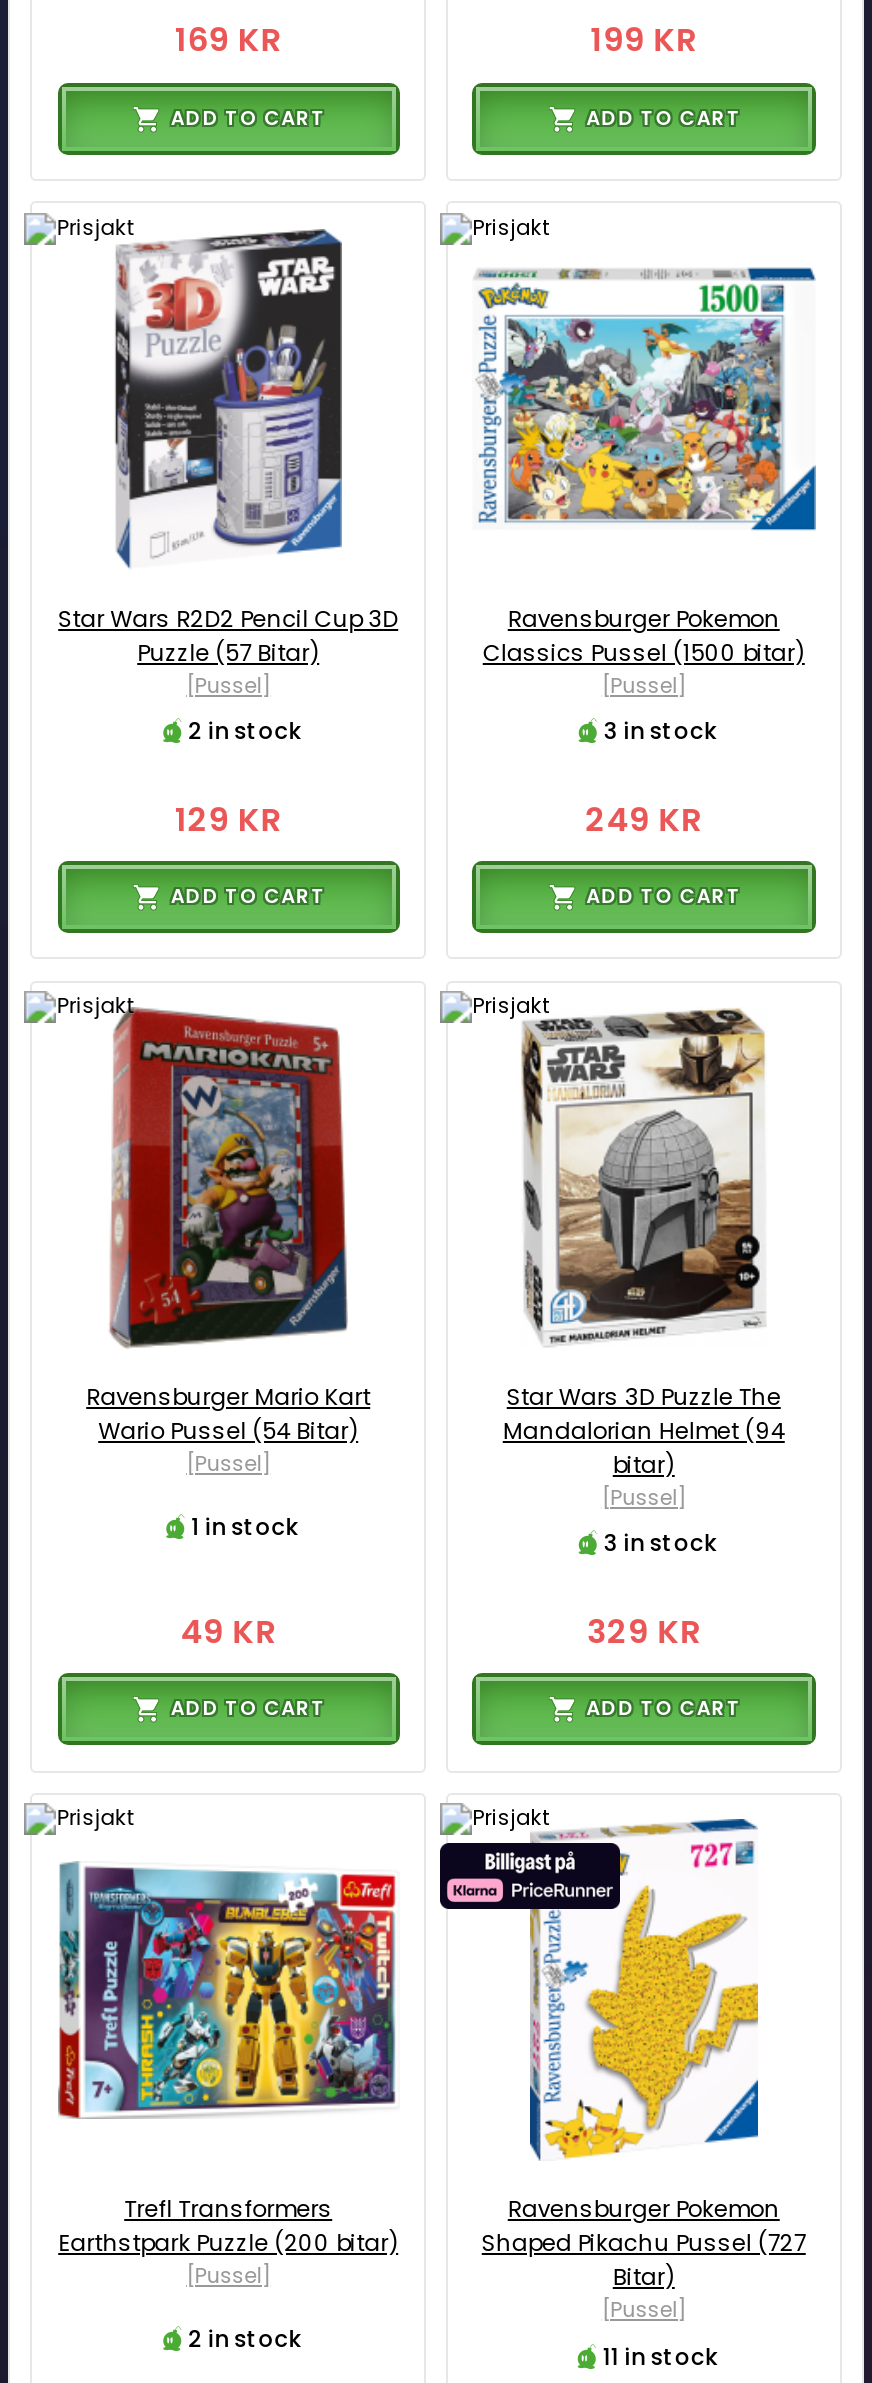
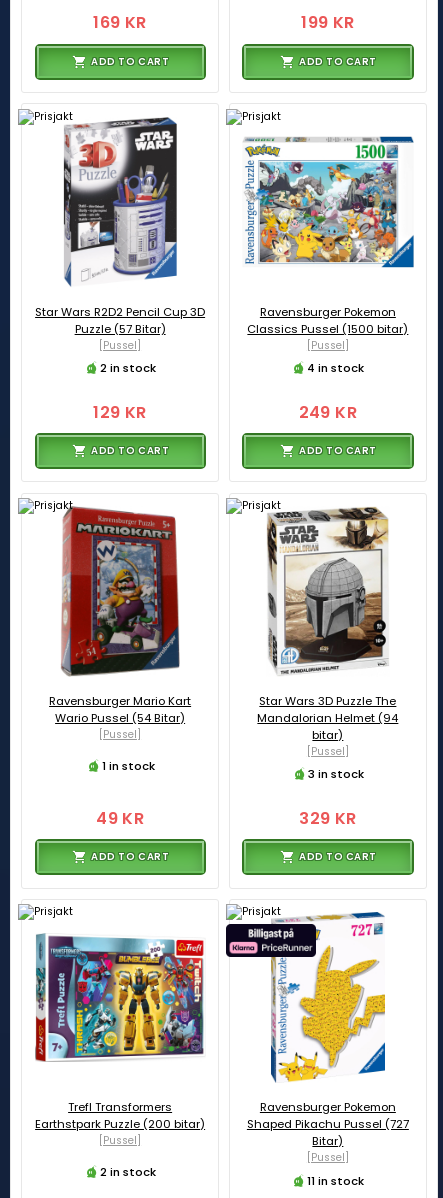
[604,715,716,747] 3 in stock -> [307,360,364,376] 4 in stock

